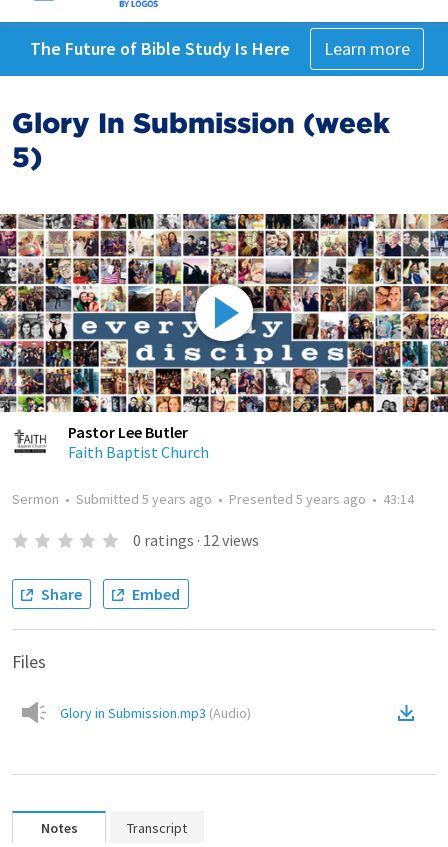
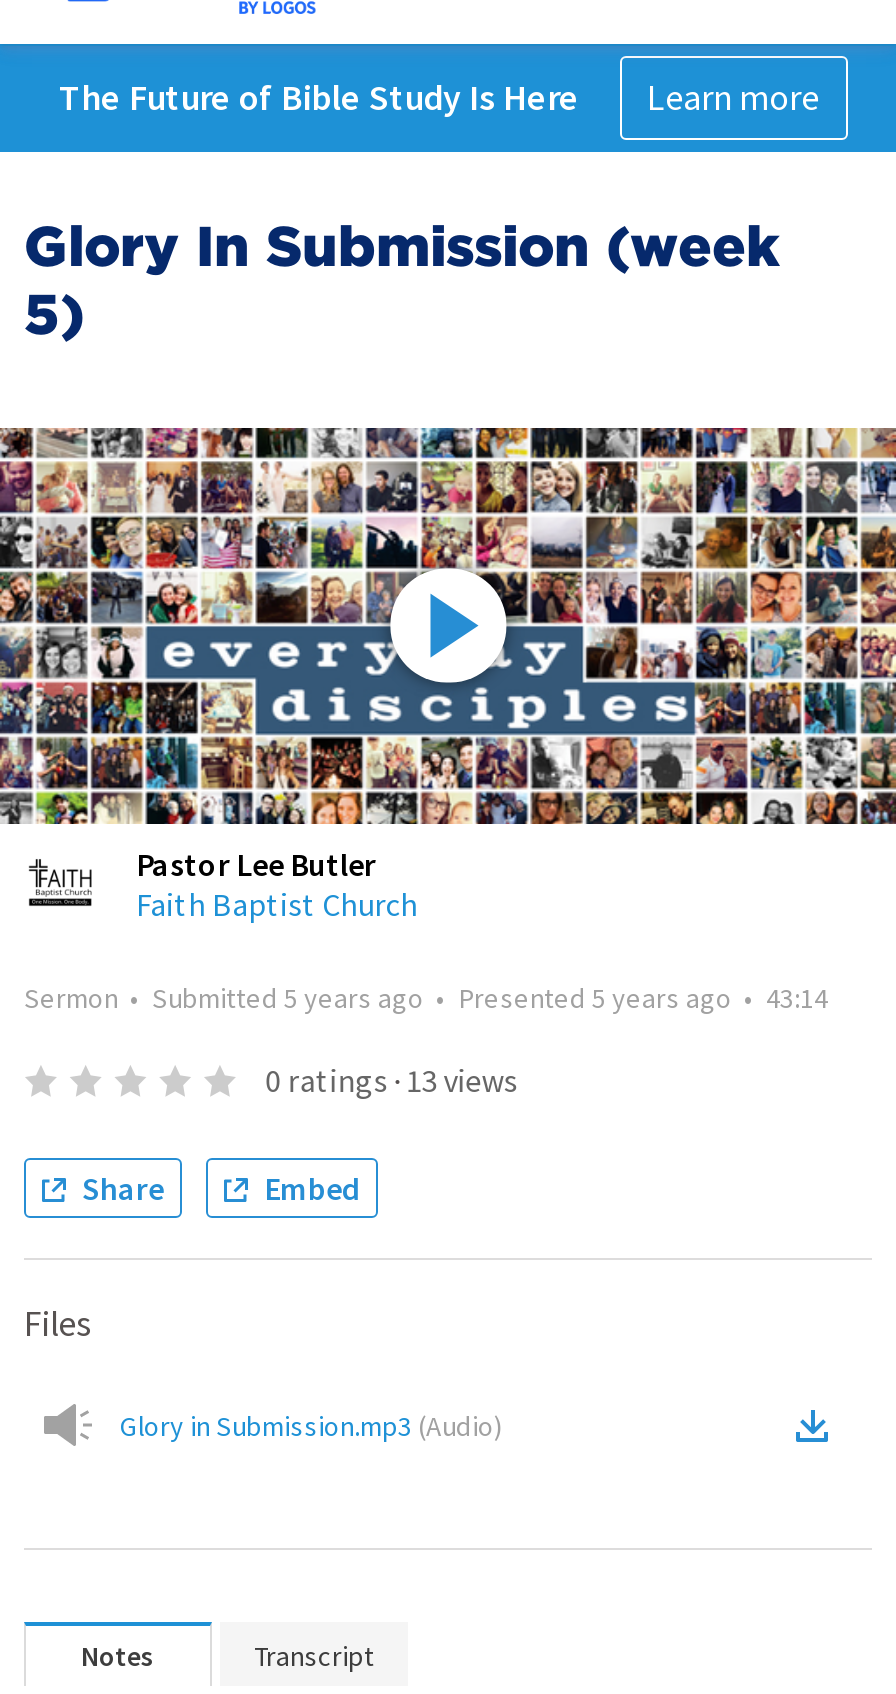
[133,530,259,550] 0 ratings · 12 views -> [265,1060,517,1100] 0 ratings · 13 views

